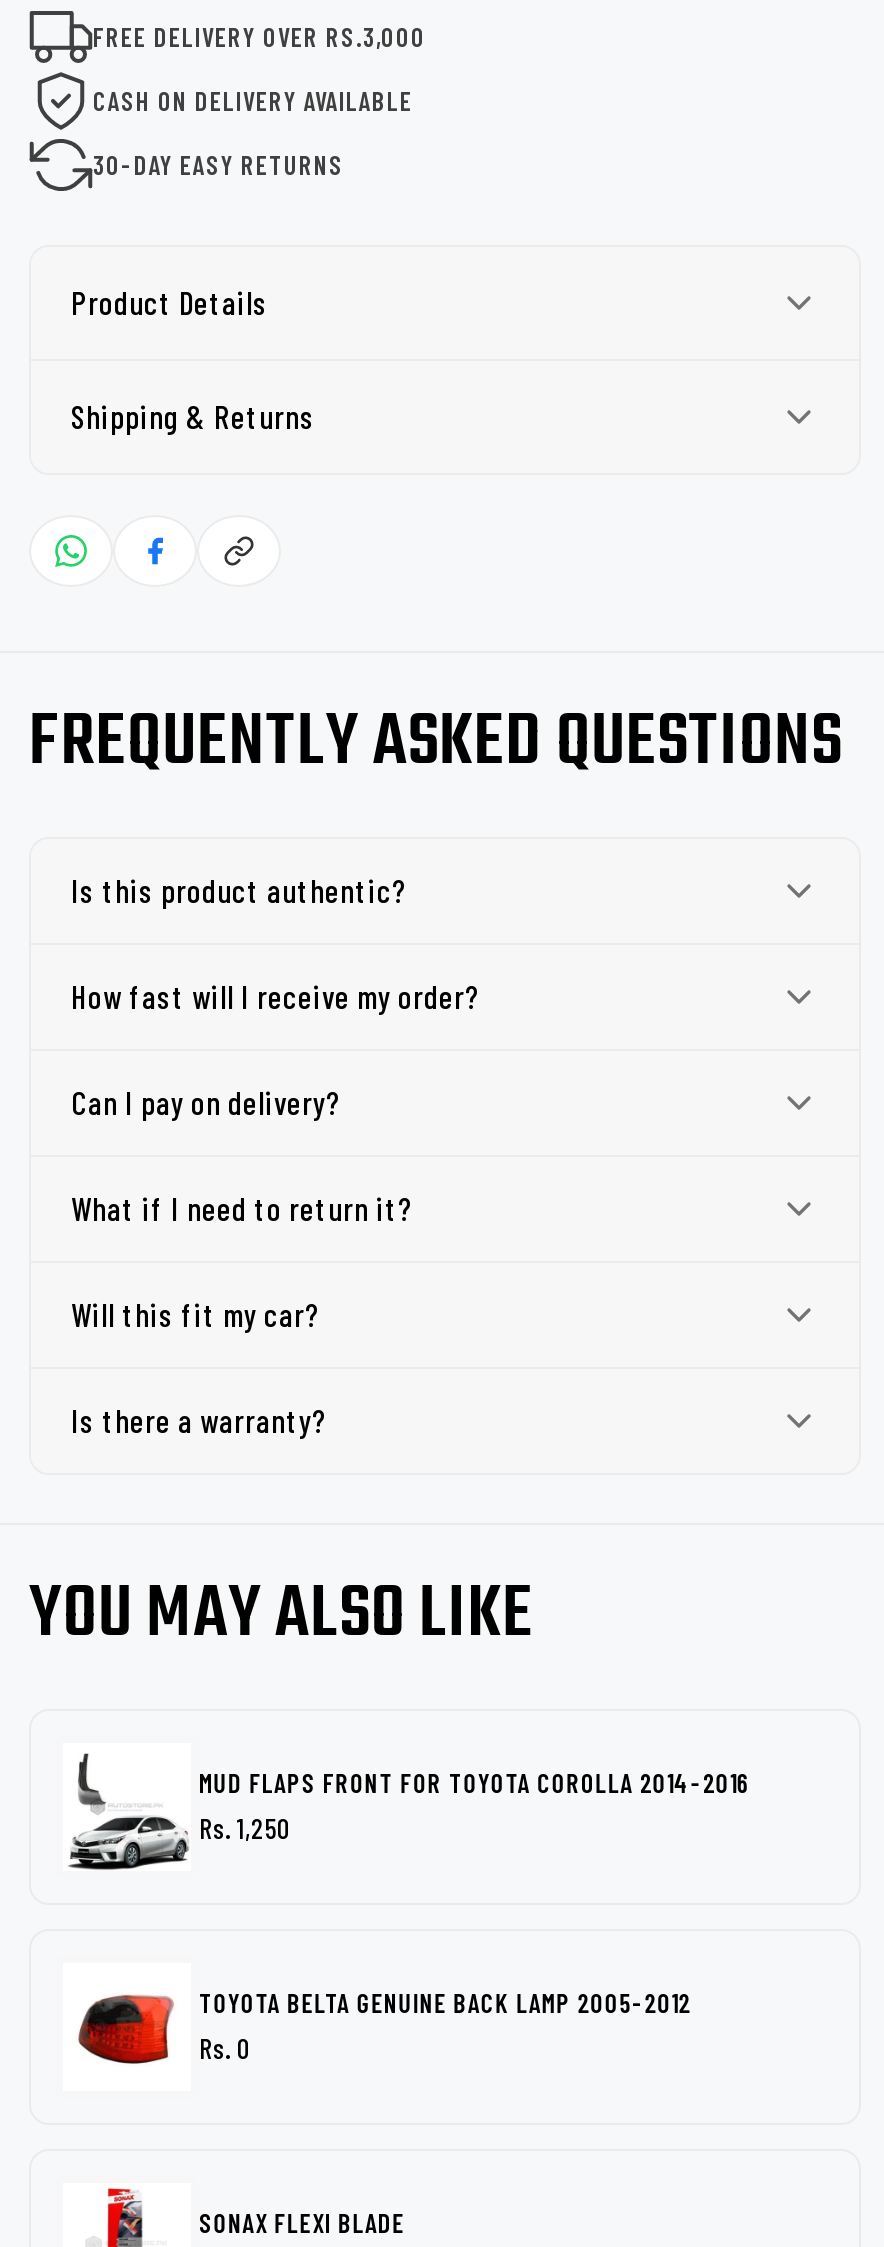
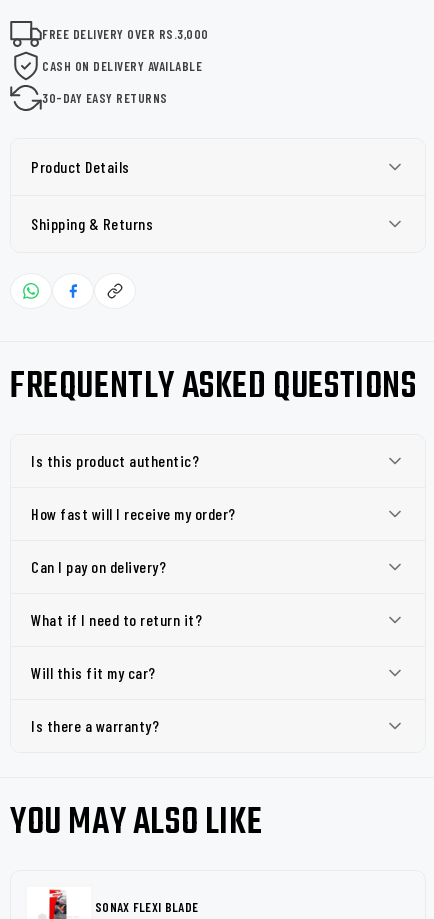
[69,1753,749,1871] [image] | MUD FLAPS FRONT FOR TOYOTA COROLLA 2014-2016 | Rs. 1,250 -> none
[77,1986,691,2065] [image] | TOYOTA BELTA GENUINE BACK LAMP 2005-2012 | Rs. 0 -> none

